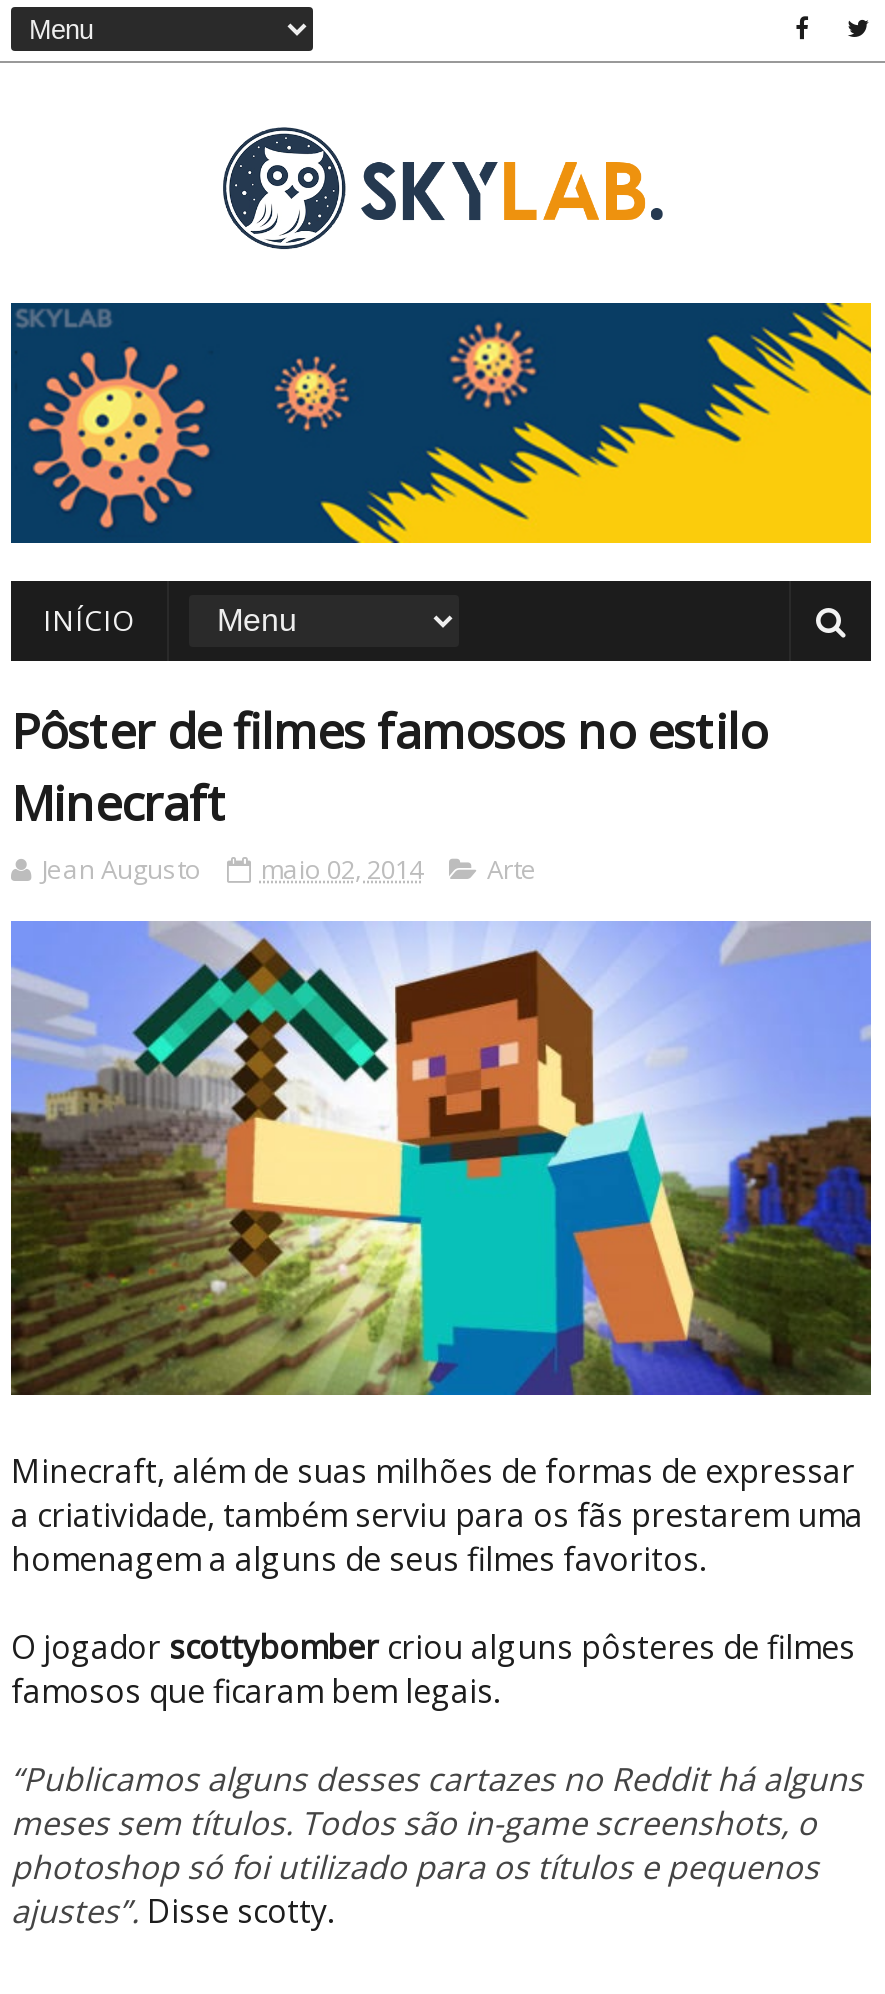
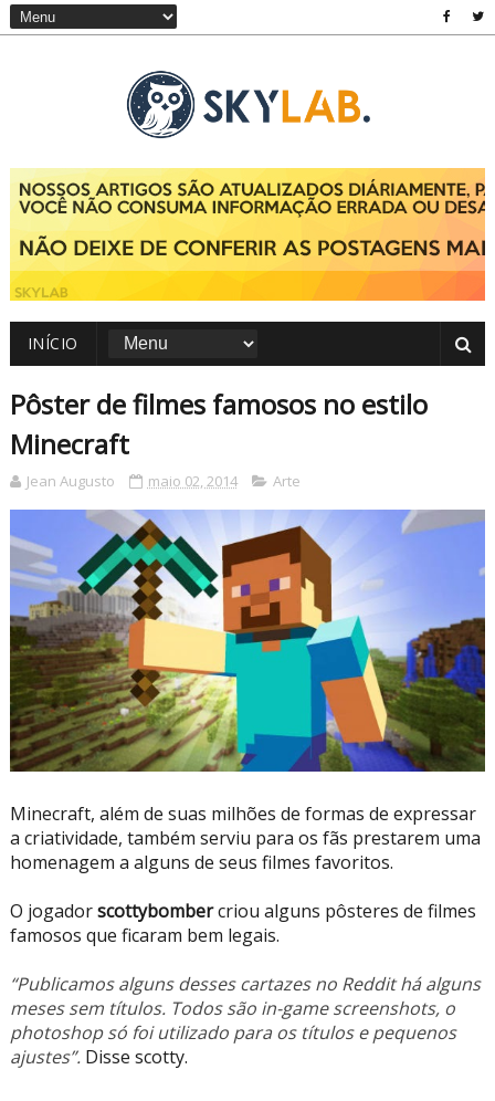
[9,301,873,545] [image] -> [9,167,486,302] [image]

